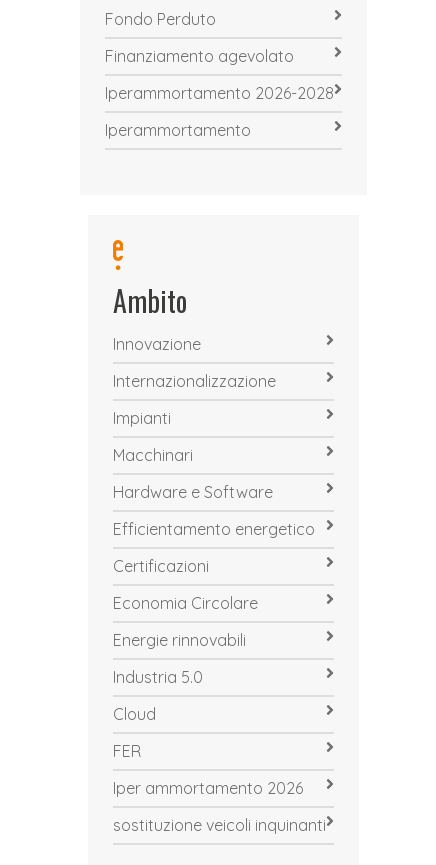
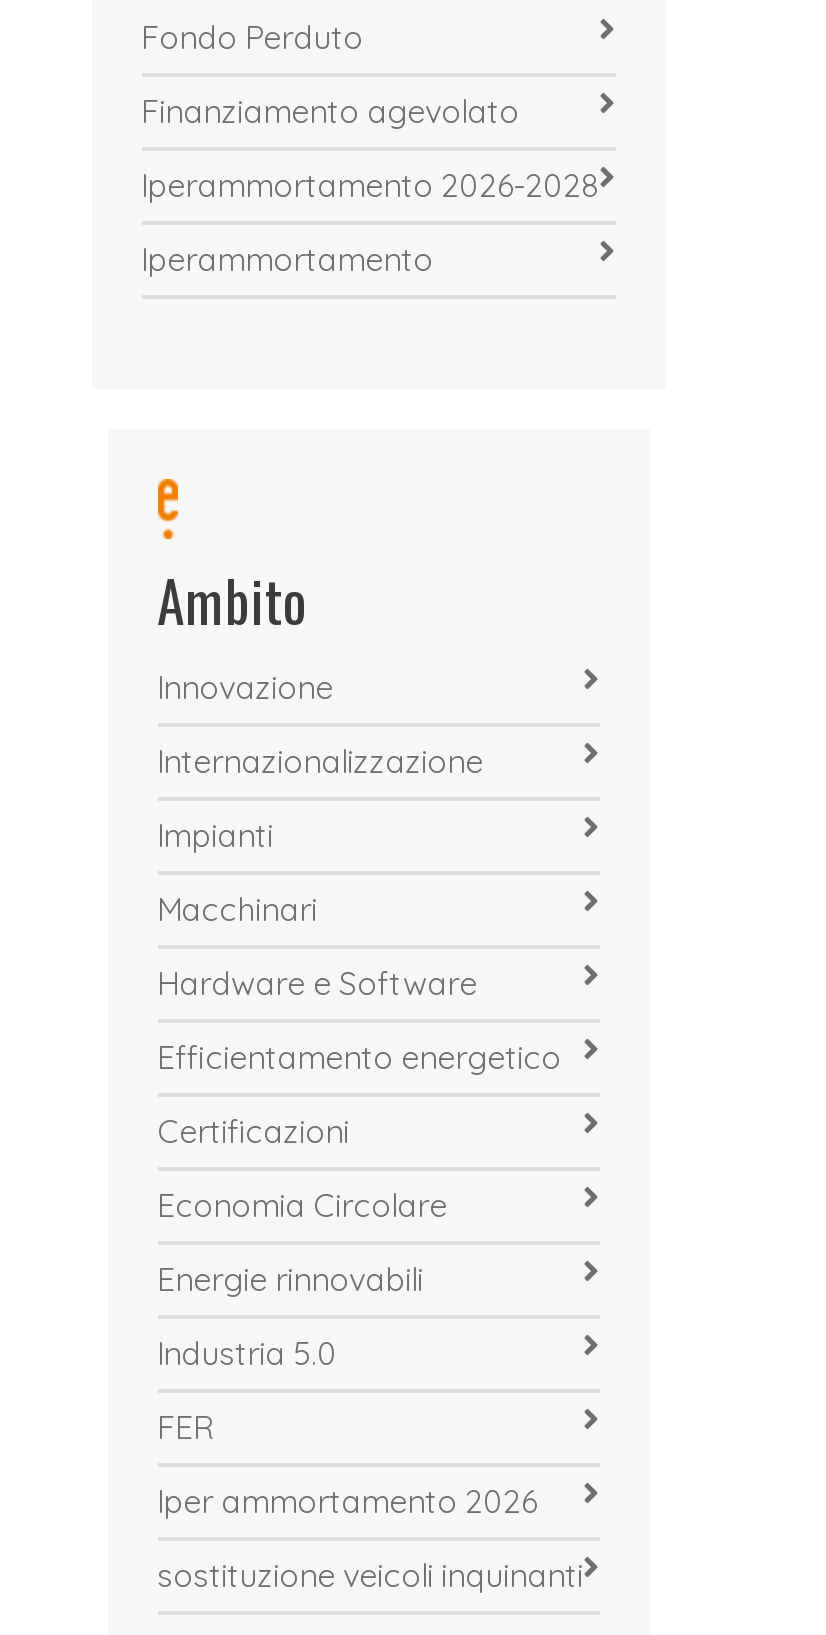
[112,704,155,724] Cloud -> none

